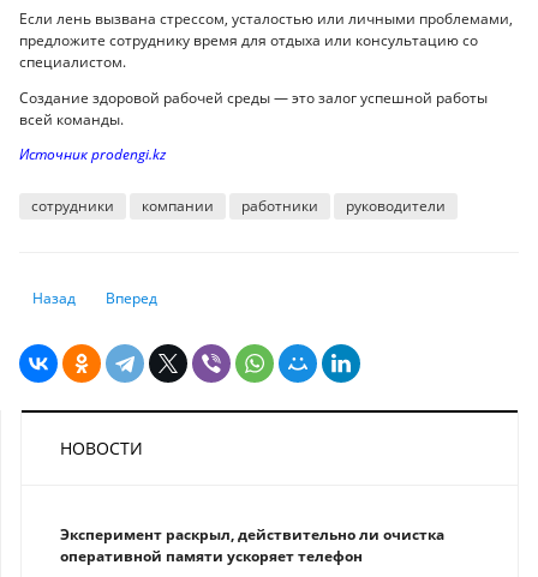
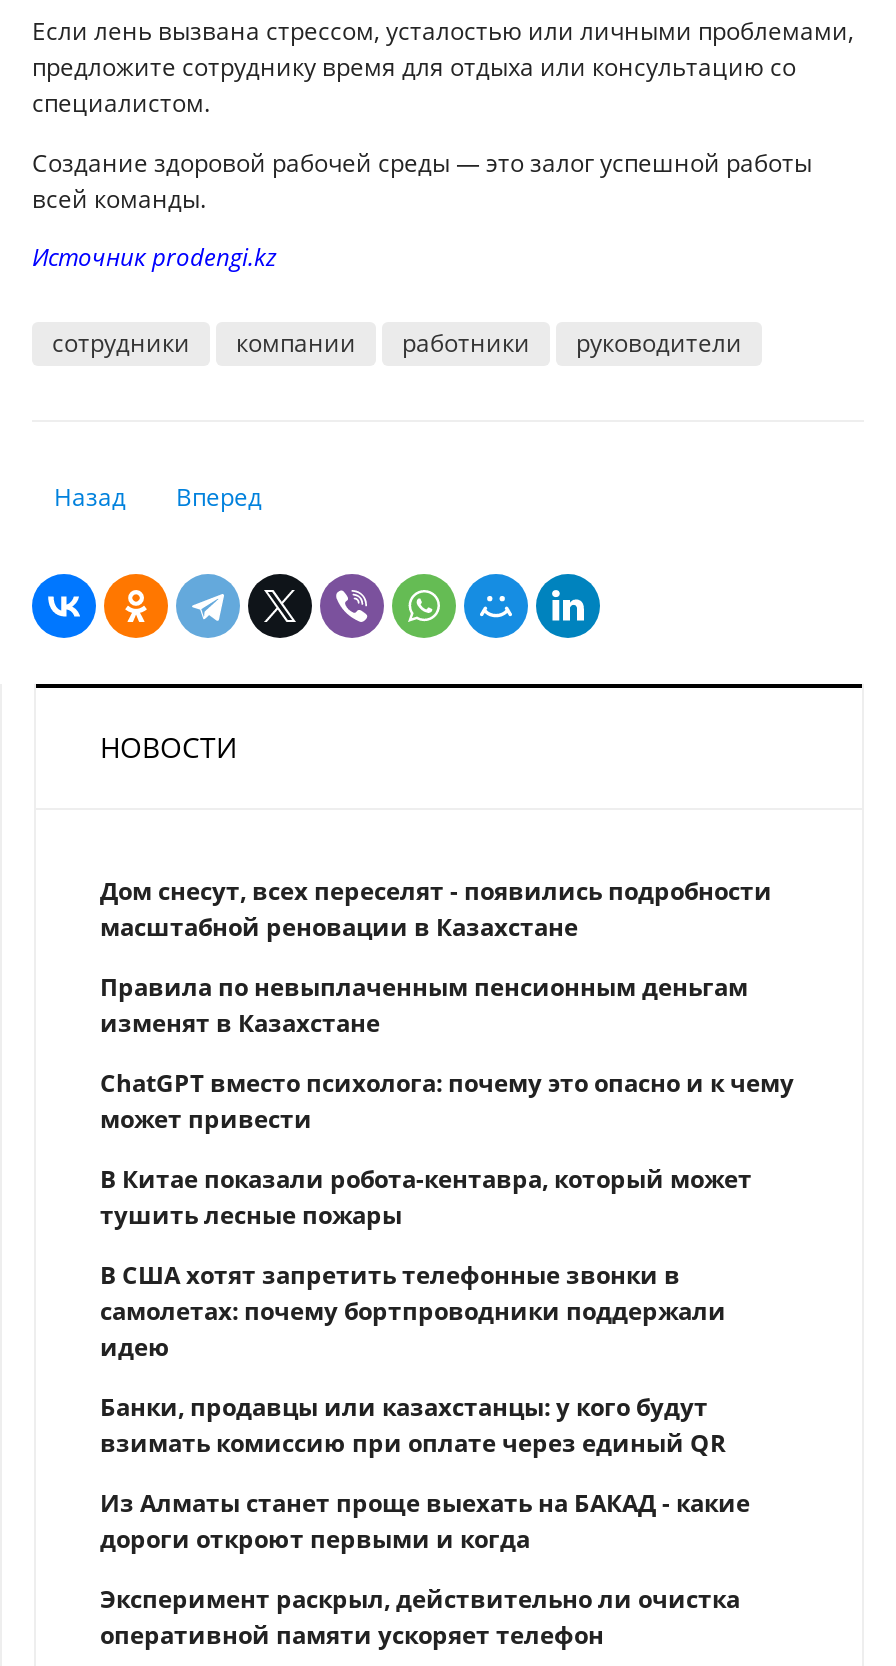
none -> [100,875,794,1557] Дом снесут, всех переселят - появились подробности | масштабной реновации в Казахстане | Правила по невыплаченным пенсионным деньгам | изменят в Казахстане | ChatGPT вместо психолога: почему это опасно и к чему | может привести | В Китае показали робота-кентавра, который может | тушить лесные пожары | В США хотят запретить телефонные звонки в | самолетах: почему бортпроводники поддержали | идею | Банки, продавцы или казахстанцы: у кого будут | взимать комиссию при оплате через единый QR | Из Алматы станет проще выехать на БАКАД - какие | дороги откроют первыми и когда

